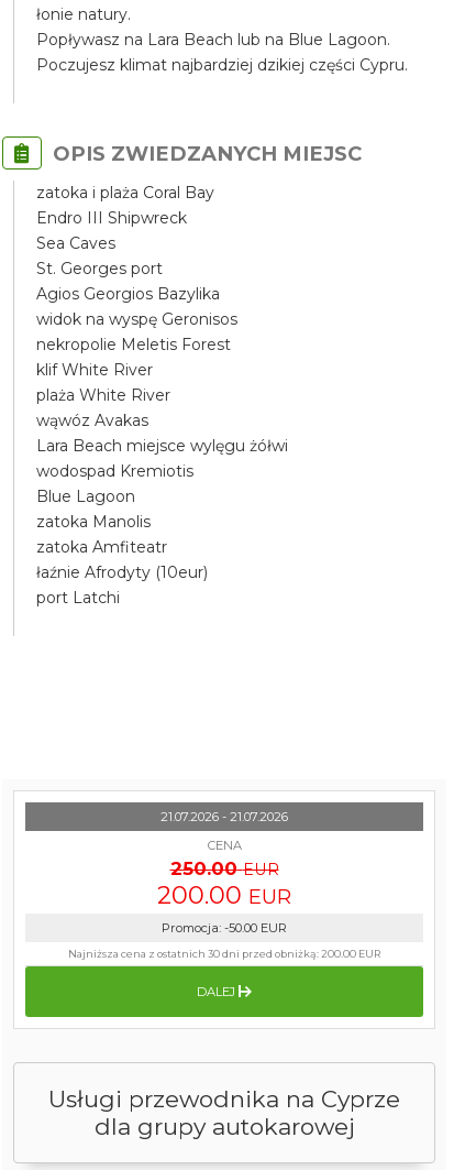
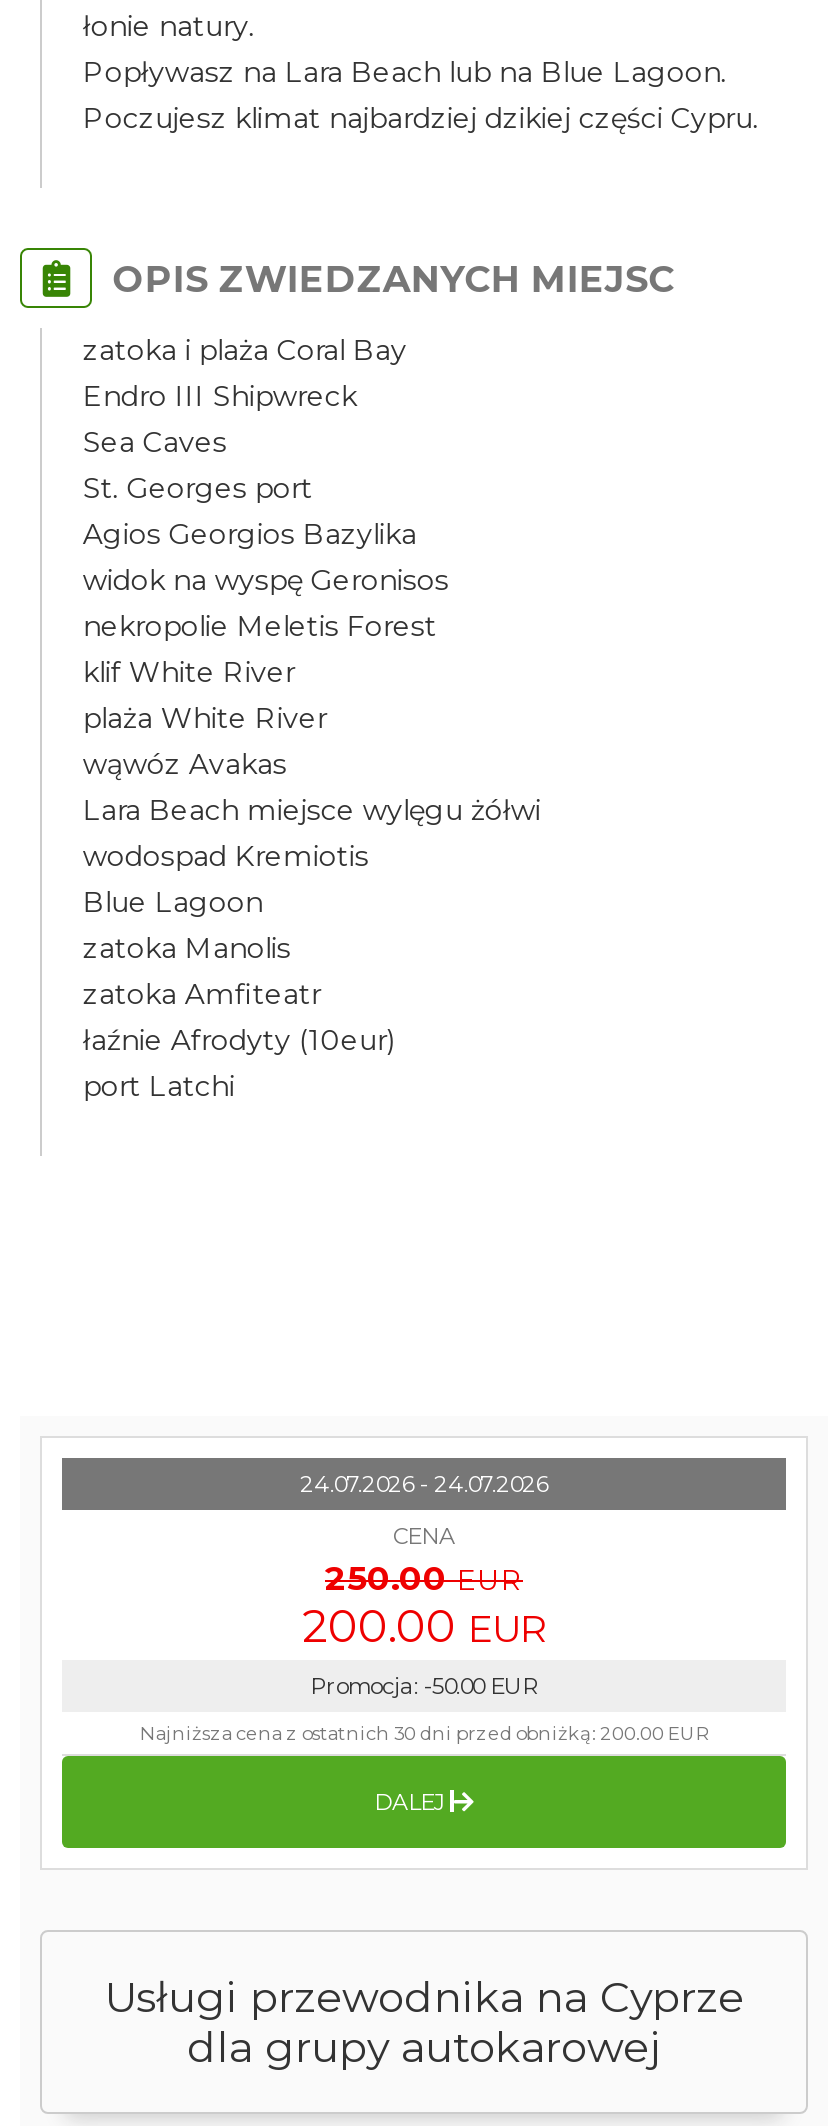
[160,809,288,824] 21.07.2026 - 21.07.2026 -> [300,1470,548,1498] 24.07.2026 - 24.07.2026

